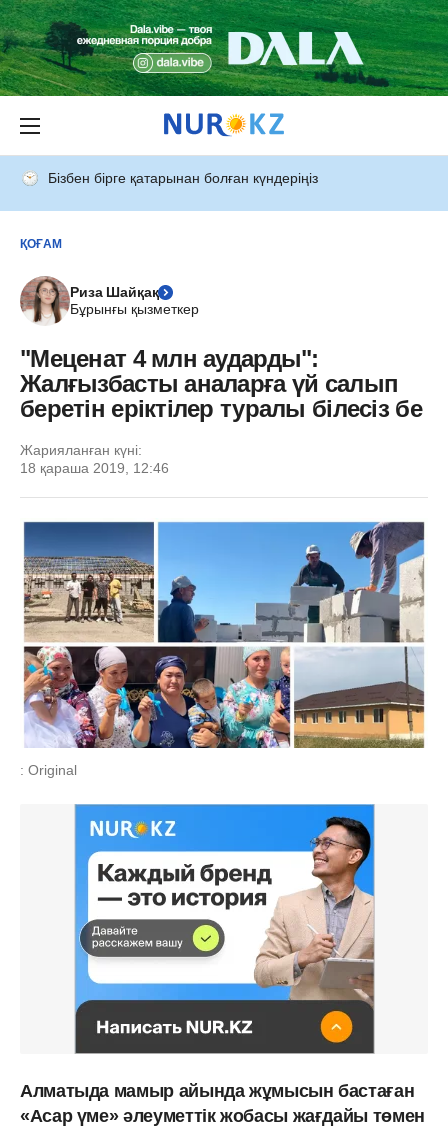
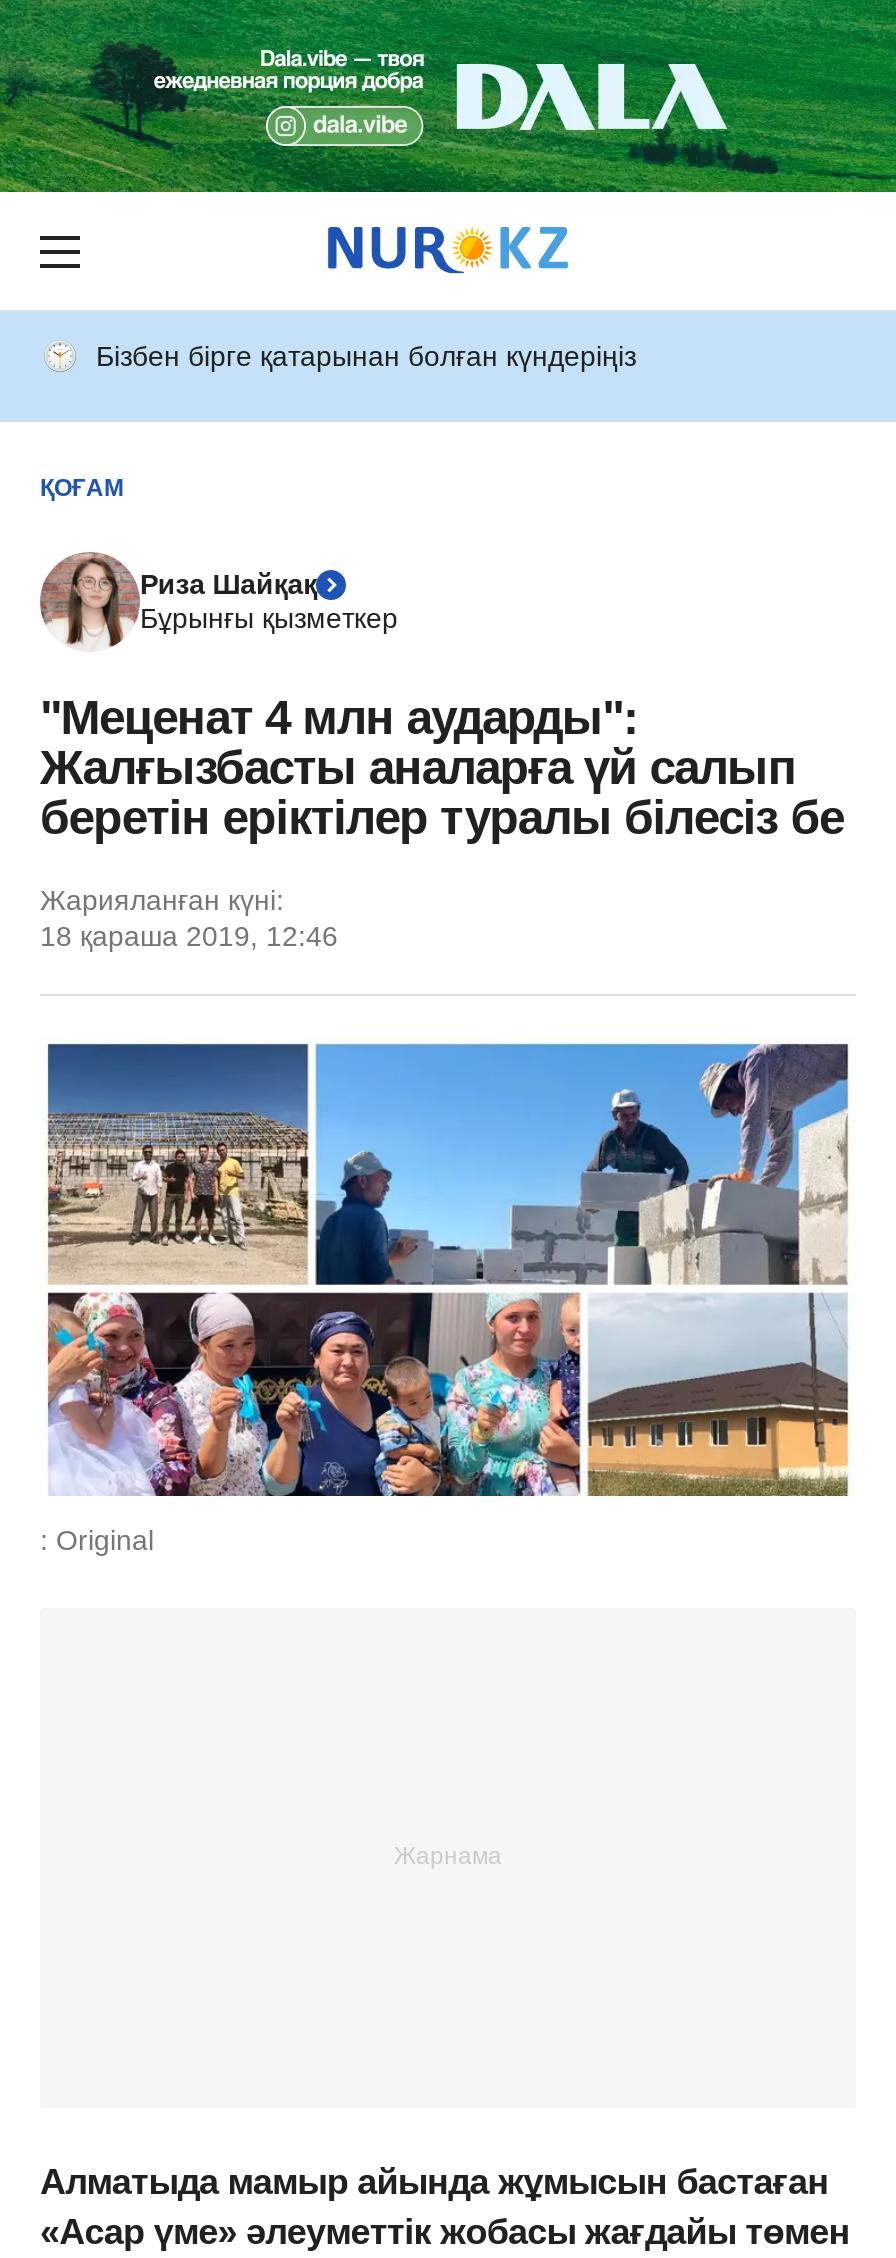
[74,803,375,1054] [image] -> none

